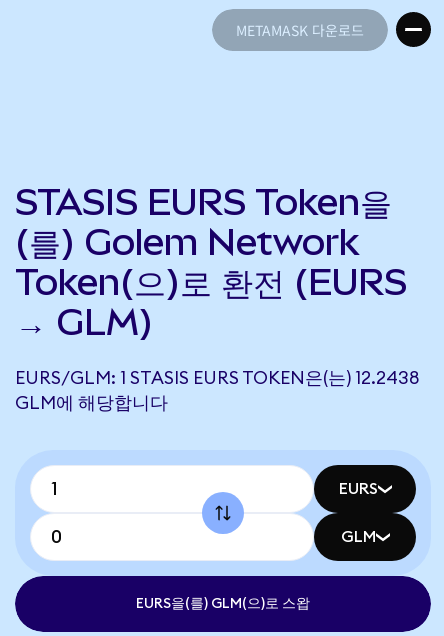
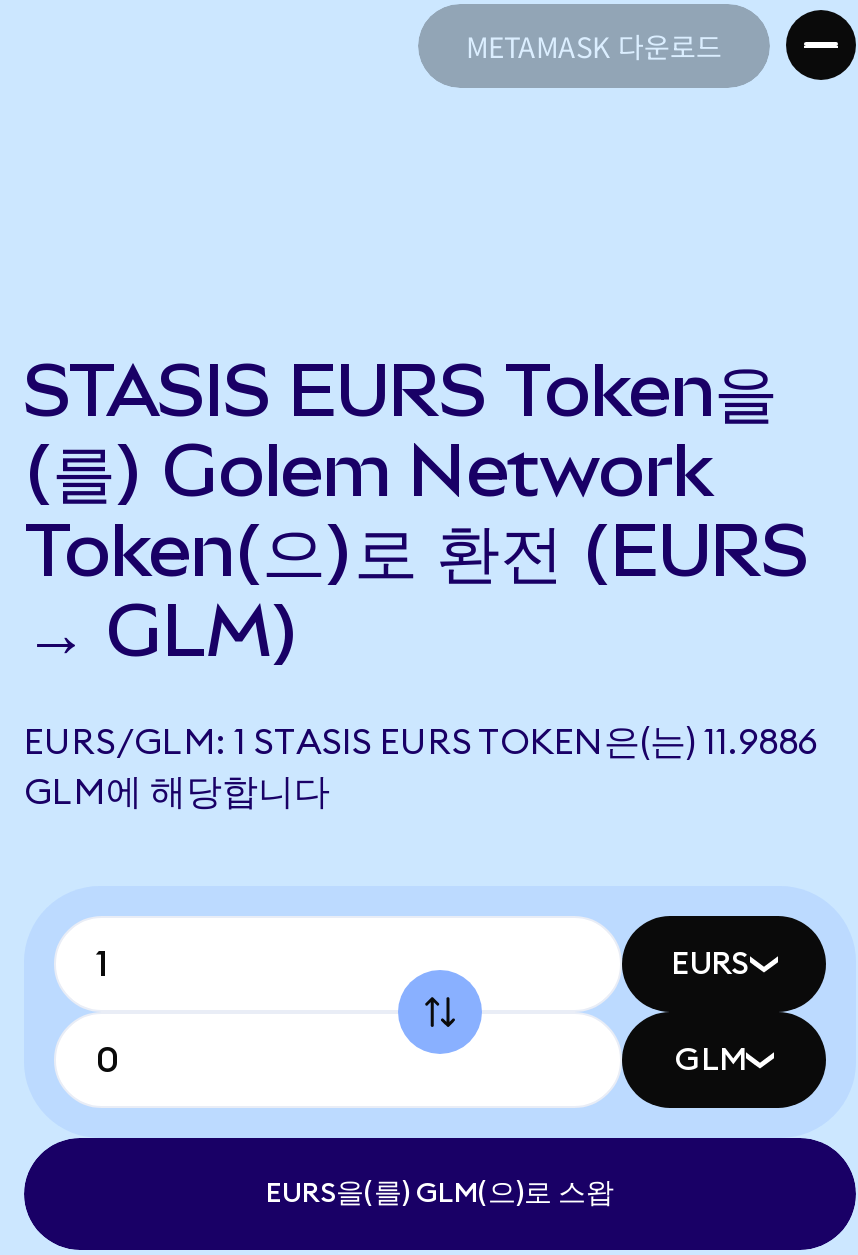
[15,369,419,387] EURS/GLM: 1 STASIS EURS TOKEN은(는) 12.2438 -> [24,724,818,760] EURS/GLM: 1 STASIS EURS TOKEN은(는) 11.9886

